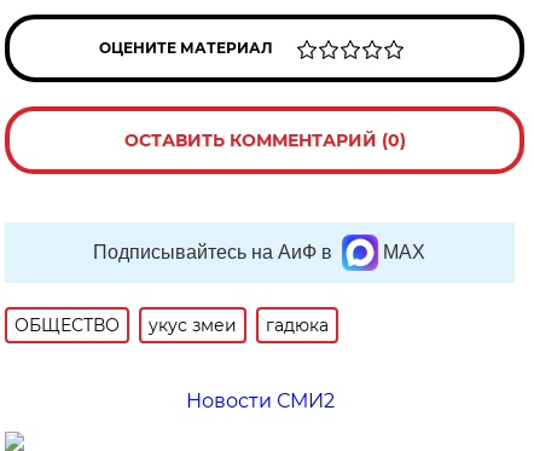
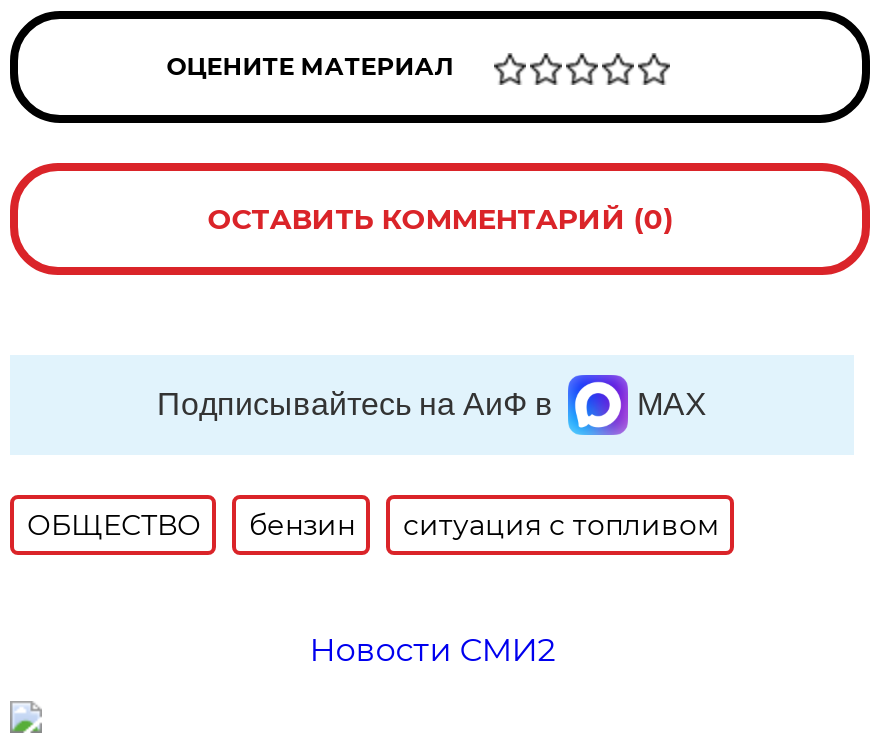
[149,314,329,336] укус змеи | гадюка -> [249,507,719,543] бензин | ситуация с топливом

